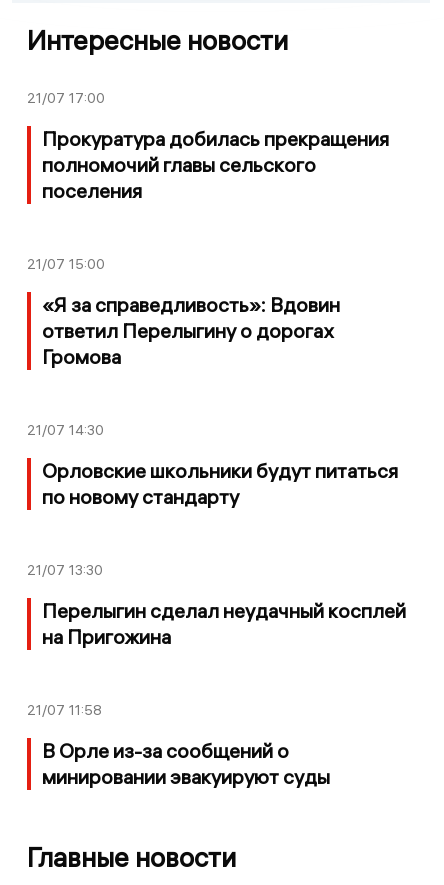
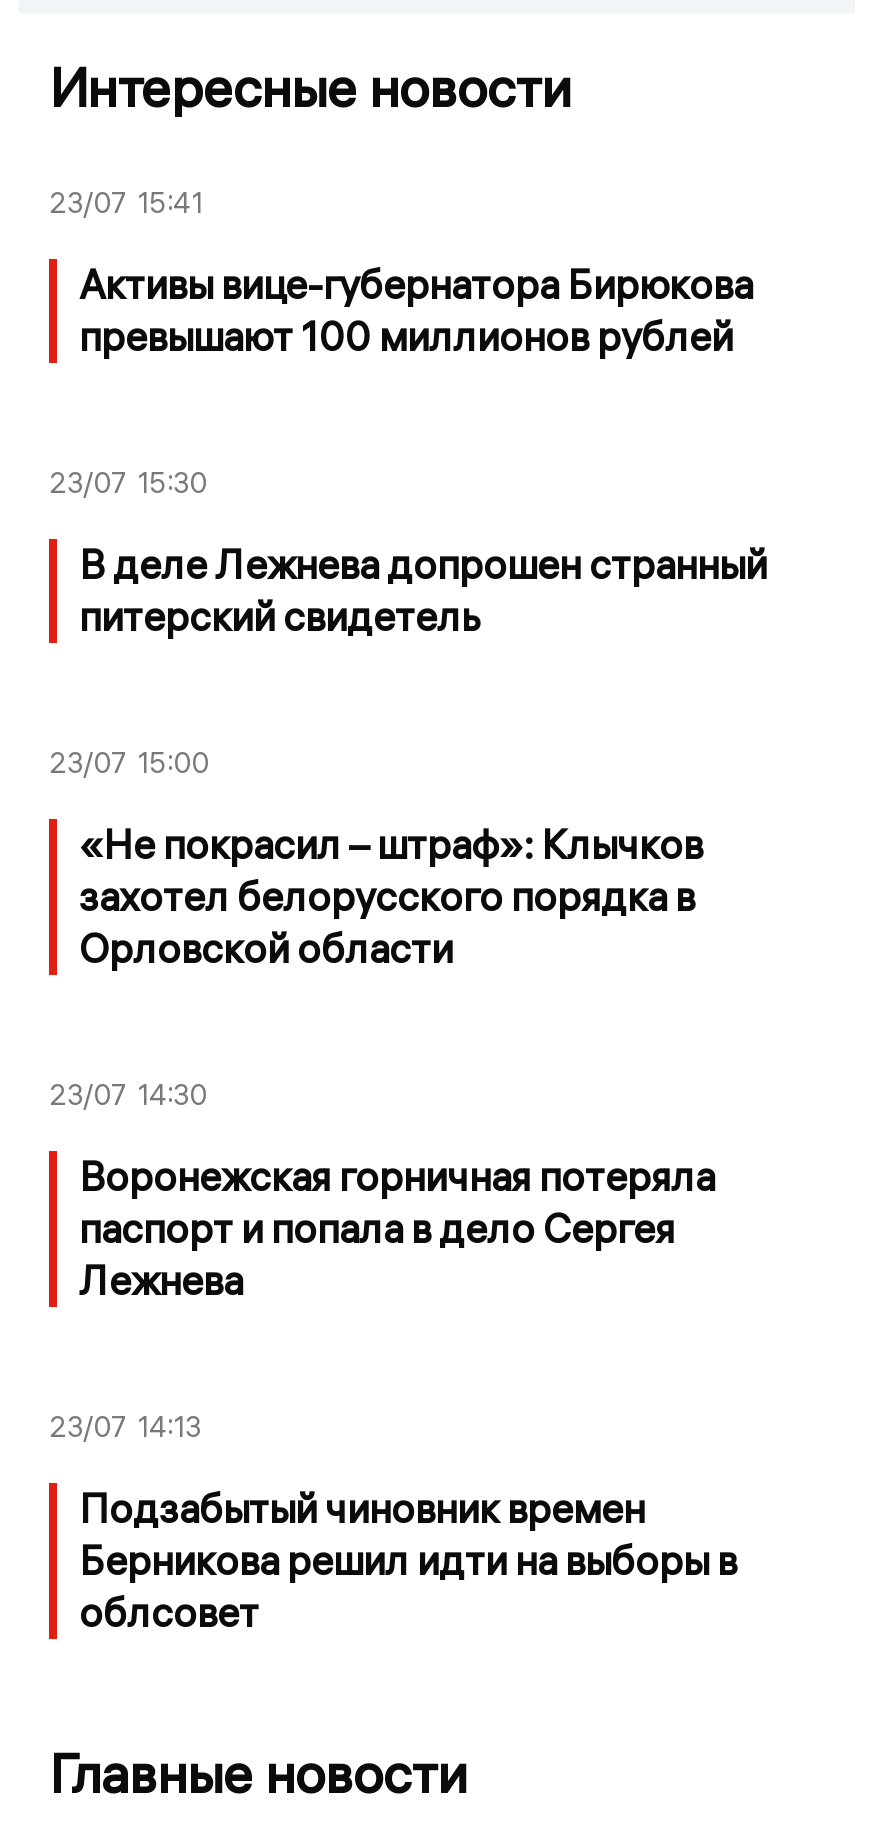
[27,89,105,107] 21/07 17:00 -> [49,186,203,222] 23/07 15:41
[42,126,389,203] Прокуратура добилась прекращения | полномочий главы сельского | поселения -> [79,260,753,362] Активы вице-губернатора Бирюкова | превышают 100 миллионов рублей
[27,255,105,273] 21/07 15:00 -> [49,466,207,502] 23/07 15:30
[42,292,340,369] «Я за справедливость»: Вдовин | ответил Перелыгину о дорогах | Громова -> [79,540,767,642] В деле Лежнева допрошен странный | питерский свидетель
[27,421,104,439] 21/07 14:30 -> [49,746,209,782] 23/07 15:00
[42,458,398,509] Орловские школьники будут питаться | по новому стандарту -> [79,820,703,974] «Не покрасил – штраф»: Клычков | захотел белорусского порядка в | Орловской области
[27,561,103,579] 21/07 13:30 -> [49,1078,207,1114] 23/07 14:30
[42,598,406,649] Перелыгин сделал неудачный косплей | на Пригожина -> [79,1152,715,1306] Воронежская горничная потеряла | паспорт и попала в дело Сергея | Лежнева
[27,701,102,719] 21/07 11:58 -> [49,1410,201,1446] 23/07 14:13
[42,738,330,789] В Орле из-за сообщений о | минировании эвакуируют суды -> [79,1484,737,1638] Подзабытый чиновник времен | Берникова решил идти на выборы в | облсовет

